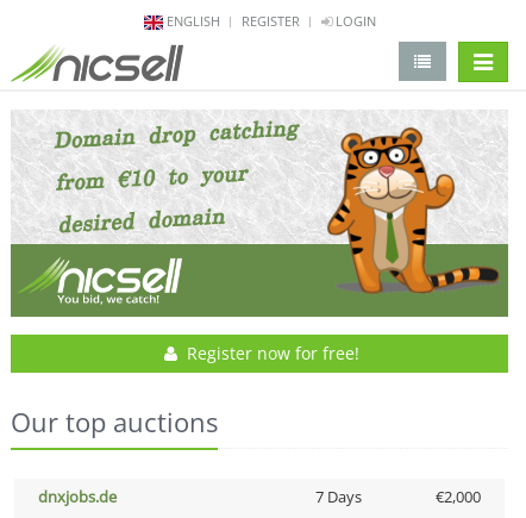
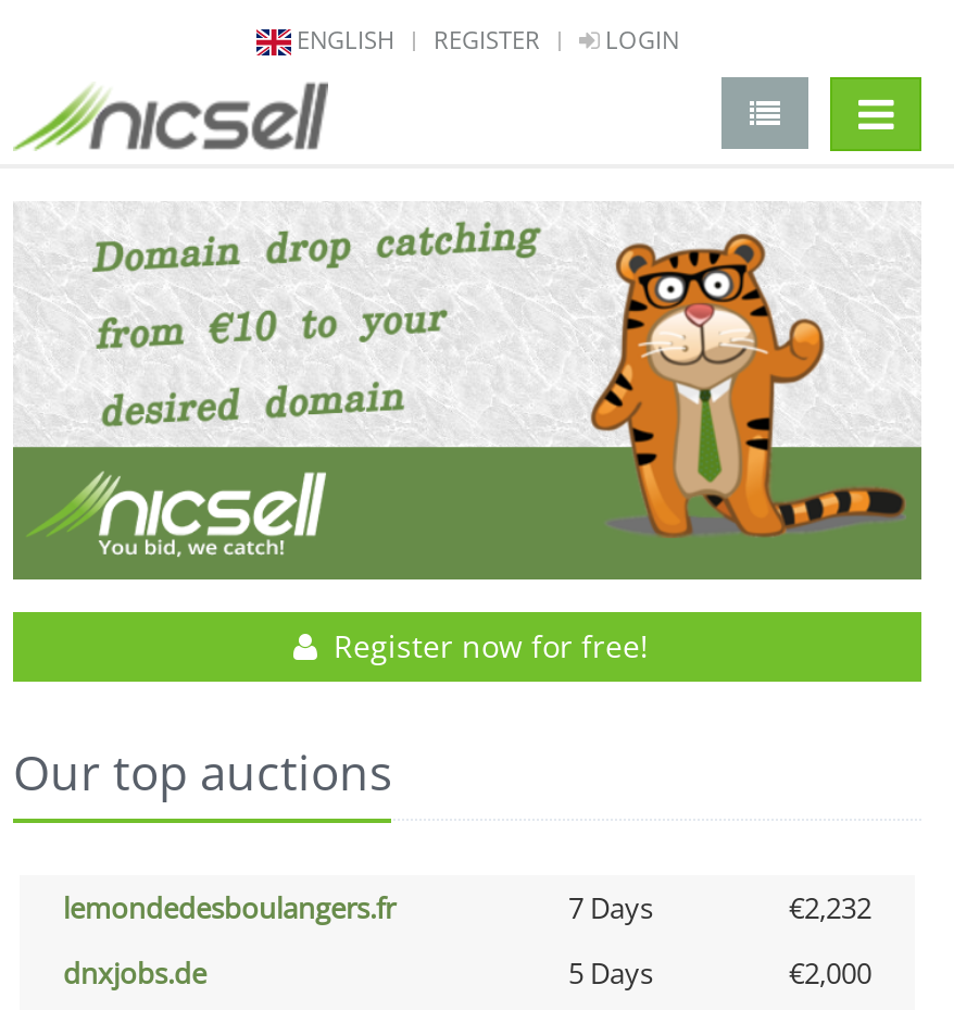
none -> [63,889,871,928] lemondedesboulangers.fr | 7 Days | €2,232
[315,486,361,508] 7 Days -> [568,954,653,993] 5 Days

